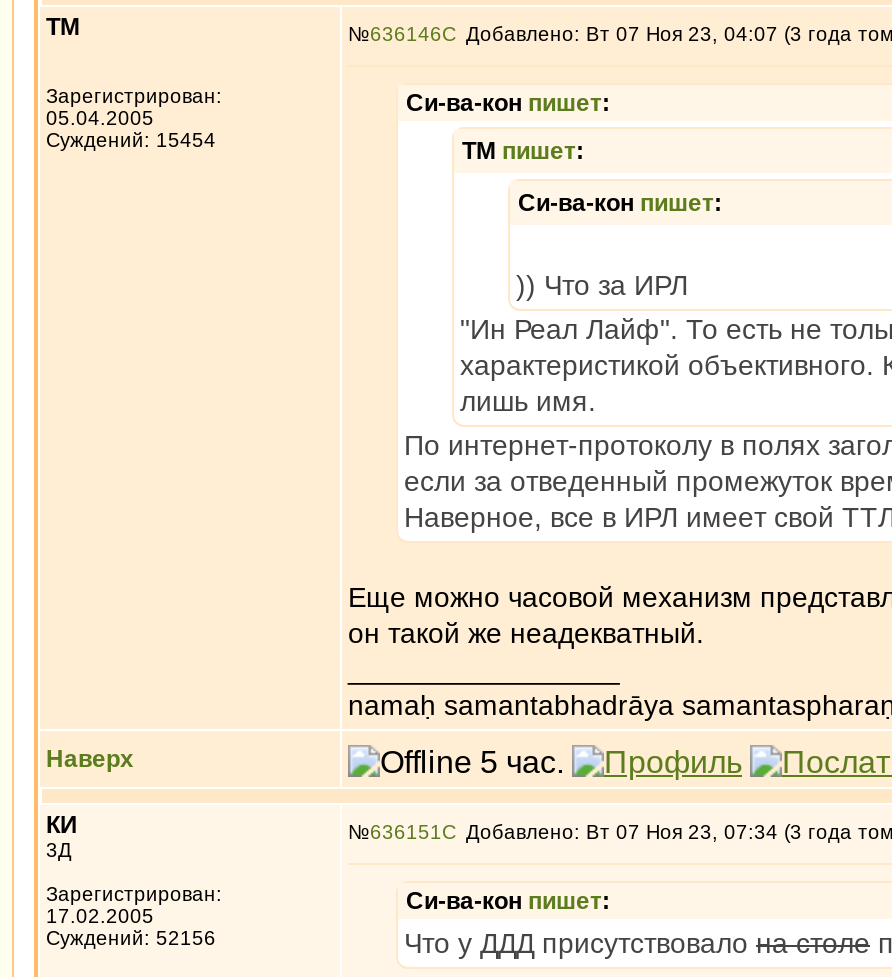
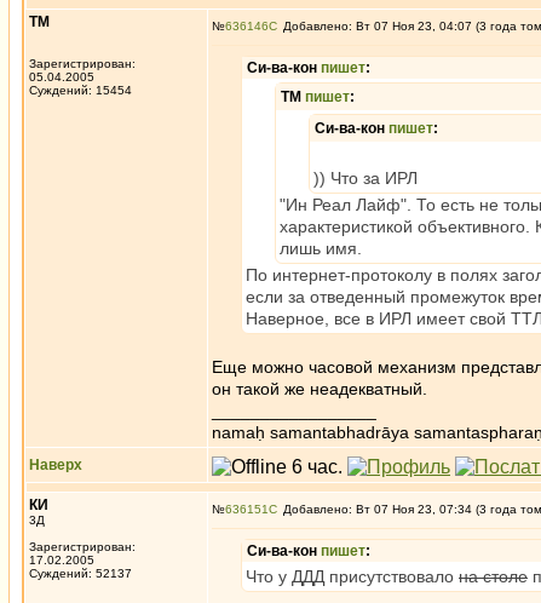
[46,927,216,949] Суждений: 52156 -> [29,567,132,580] Суждений: 52137

